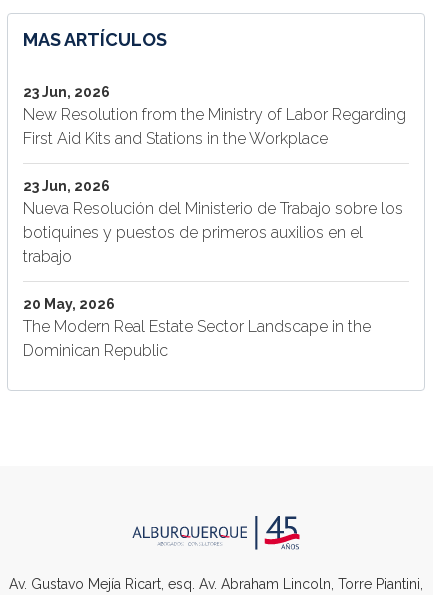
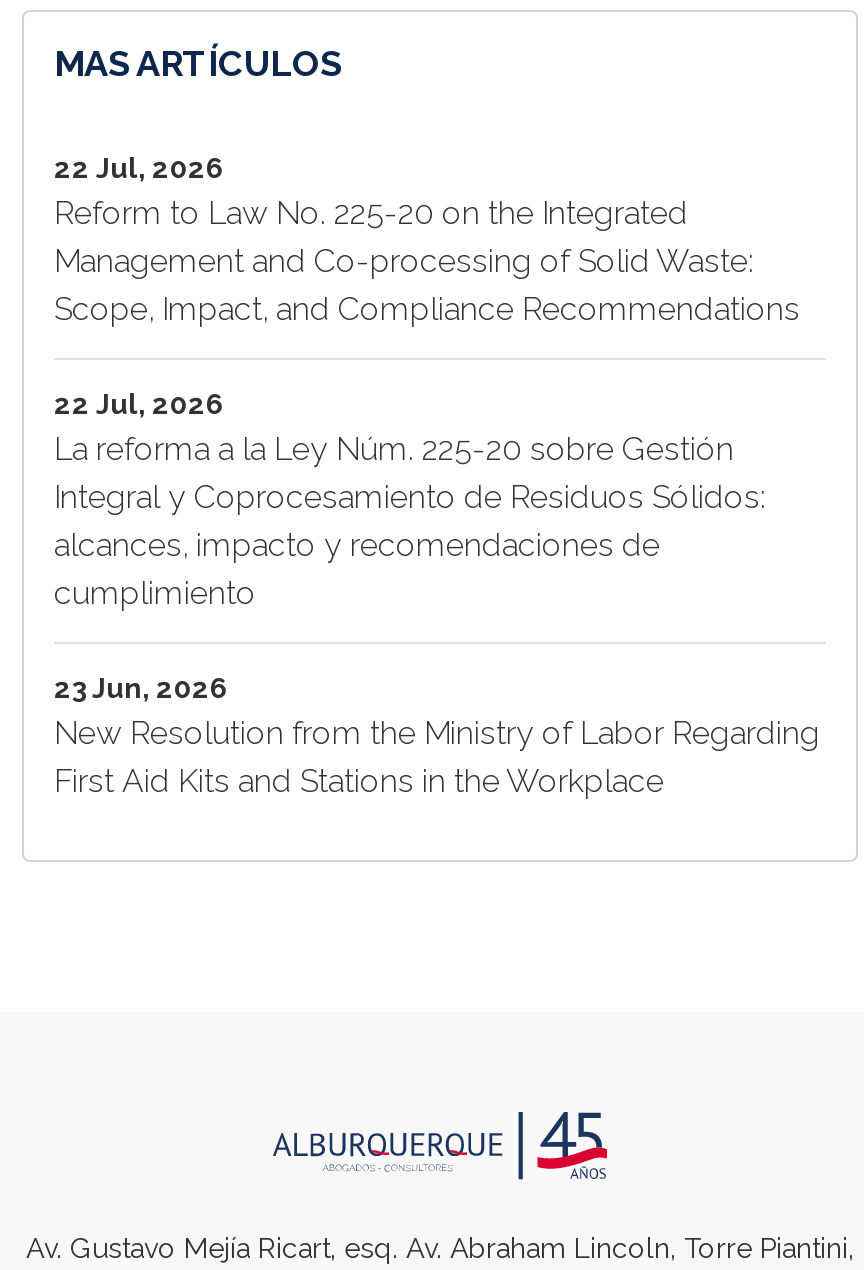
none -> [54,152,800,612] 22 Jul, 2026 | Reform to Law No. 225-20 on the Integrated | Management and Co-processing of Solid Waste: | Scope, Impact, and Compliance Recommendations | 22 Jul, 2026 | La reforma a la Ley Núm. 225-20 sobre Gestión | Integral y Coprocesamiento de Residuos Sólidos: | alcances, impacto y recomendaciones de | cumplimiento
moved [23,84,406,148] -> [54,672,820,800]: 23 Jun, 2026 | New Resolution from the Ministry of Labor Regarding | First Aid Kits and Stations in the Workplace
[23,178,403,360] 23 Jun, 2026 | Nueva Resolución del Ministerio de Trabajo sobre los | botiquines y puestos de primeros auxilios en el | trabajo | 20 May, 2026 | The Modern Real Estate Sector Landscape in the | Dominican Republic -> none

